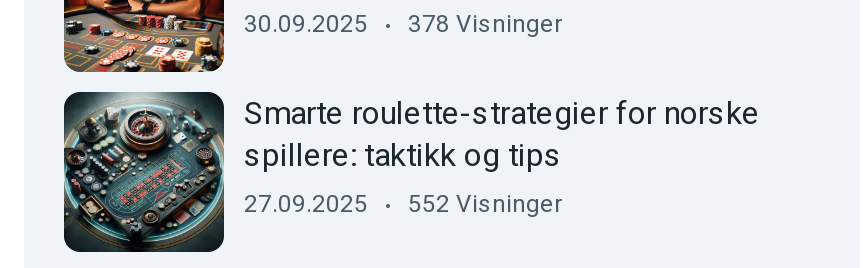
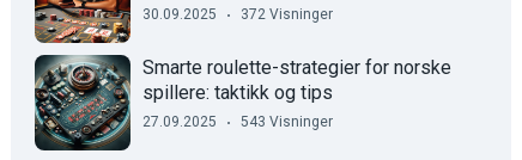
[244,10,562,38] 30.09.2025 378 Visninger -> [142,6,333,23] 30.09.2025 372 Visninger
[244,190,562,218] 27.09.2025 552 Visninger -> [142,113,333,130] 27.09.2025 543 Visninger

